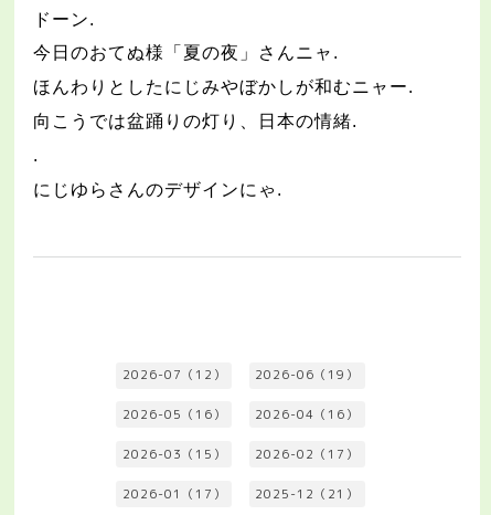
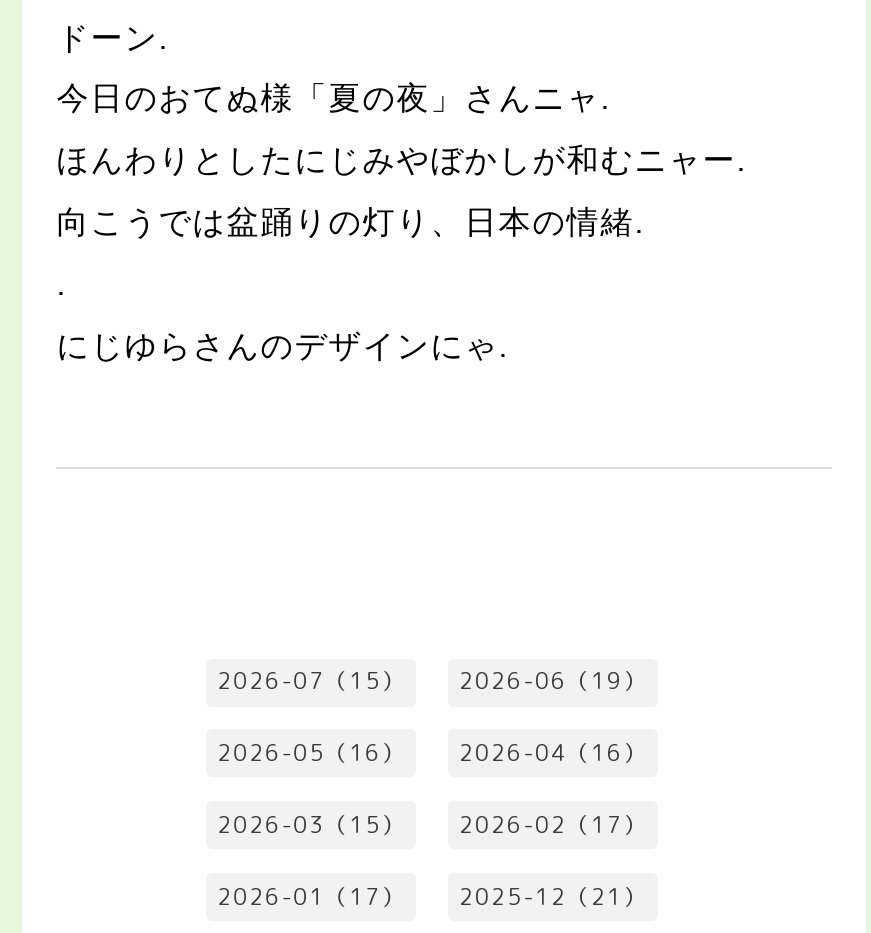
[122,366,359,384] 2026-07（12） 2026-06（19） -> [217,665,647,697] 2026-07（15） 2026-06（19）

